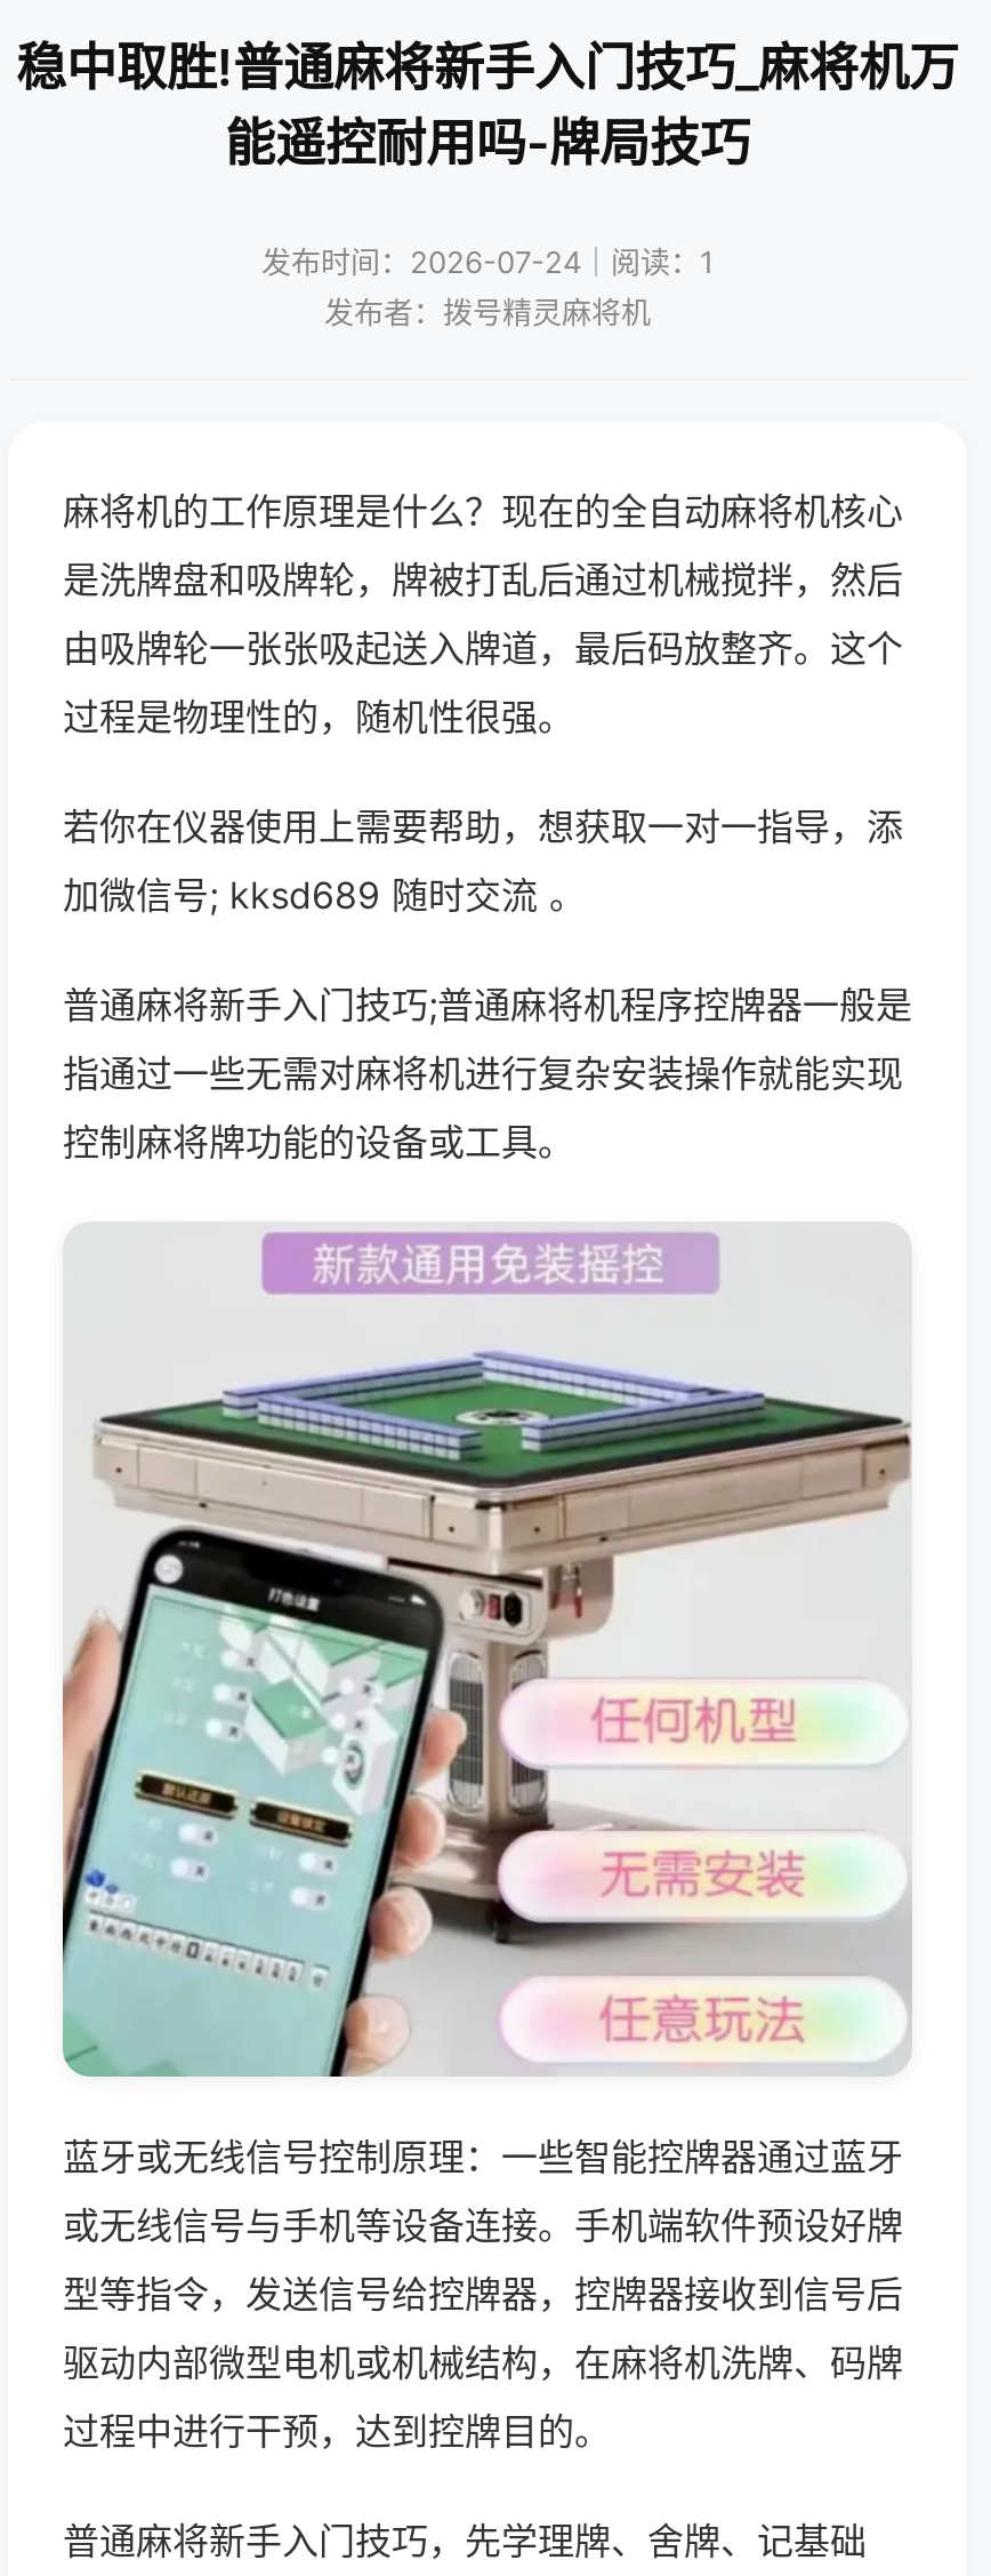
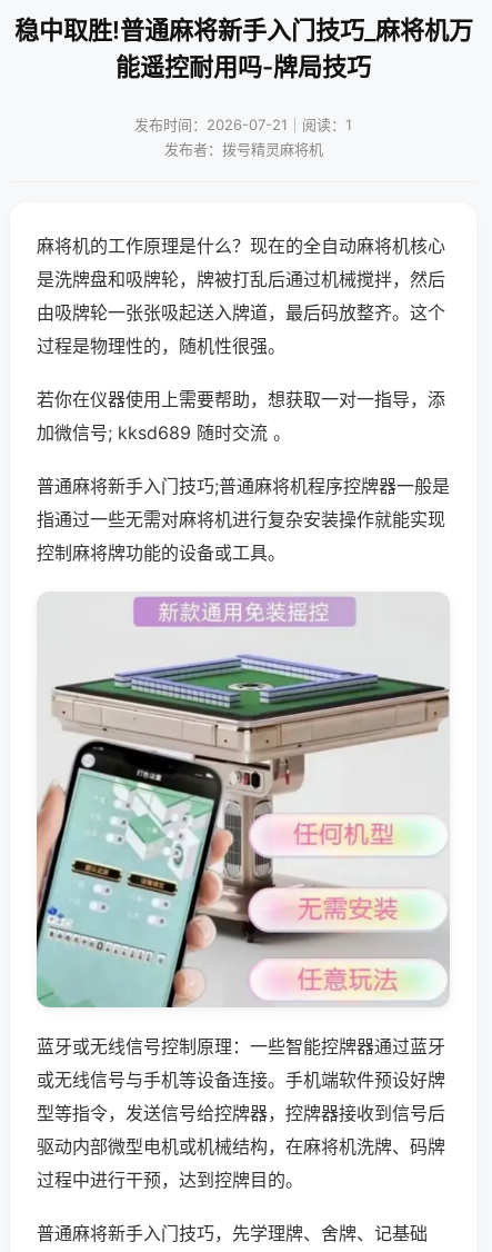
[261,243,714,280] 发布时间：2026-07-24｜阅读：1 -> [134,116,352,133] 发布时间：2026-07-21｜阅读：1

